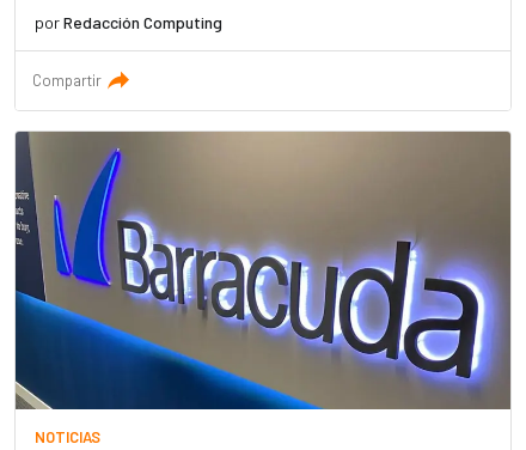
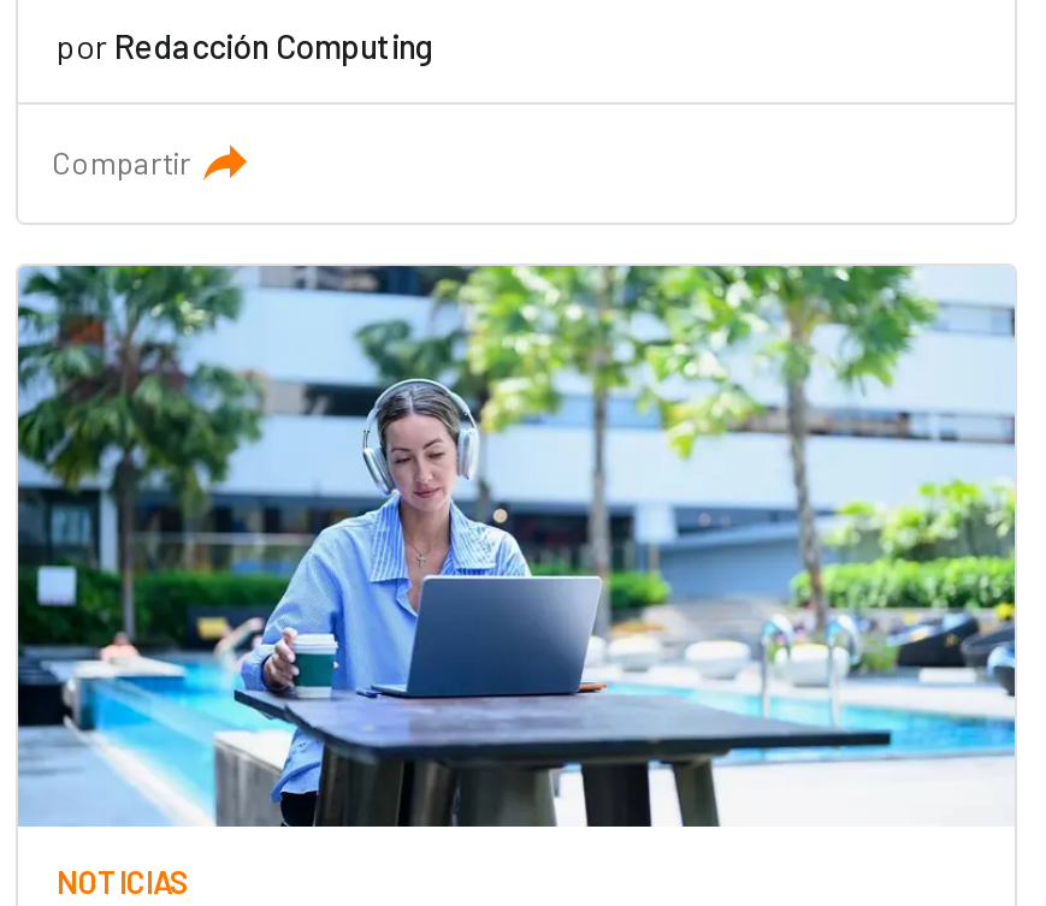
[14,130,512,411] [image] -> [16,263,1017,829] [image]

